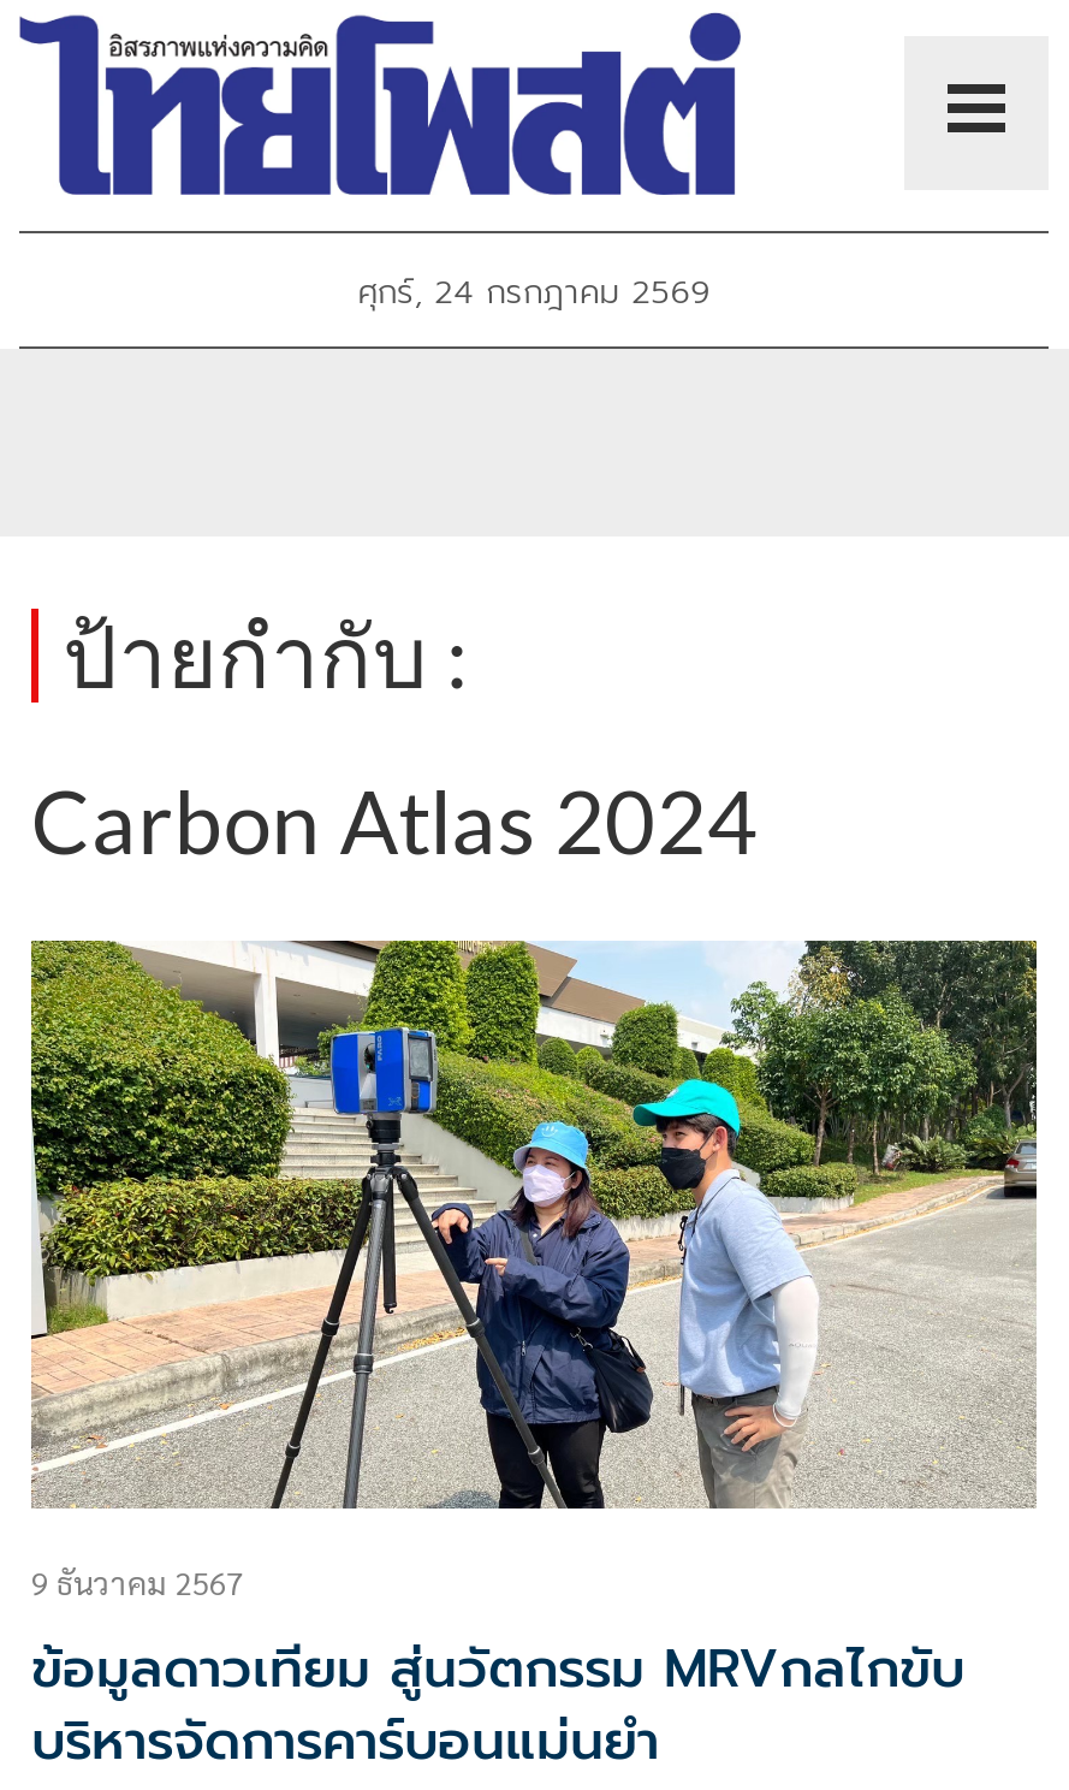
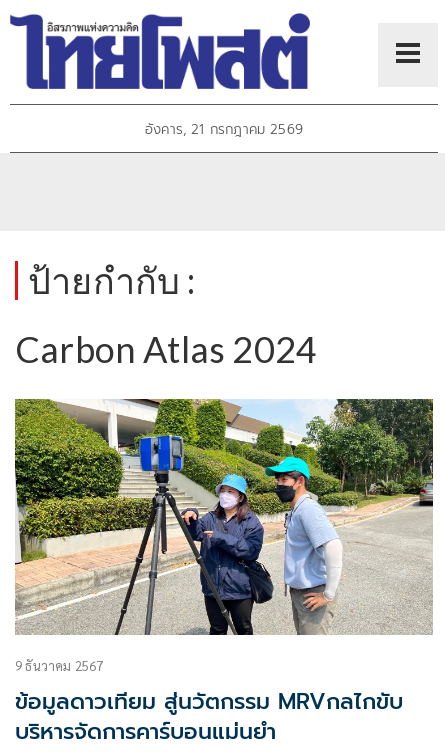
[358,268,710,319] ศุกร์, 24 กรกฎาคม 2569 -> [145,119,303,140] อังคาร, 21 กรกฎาคม 2569

